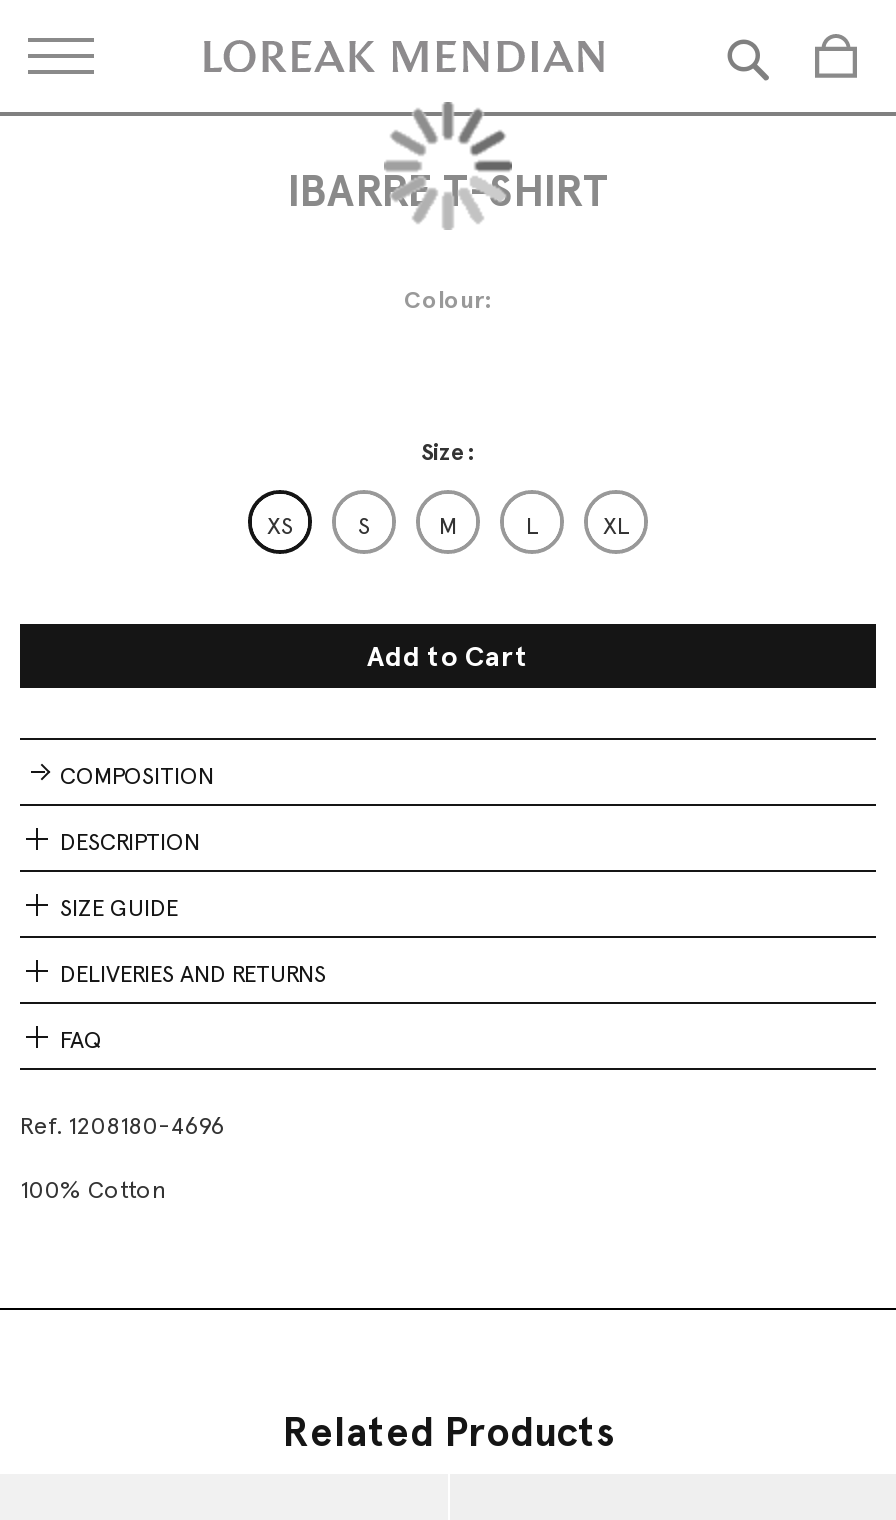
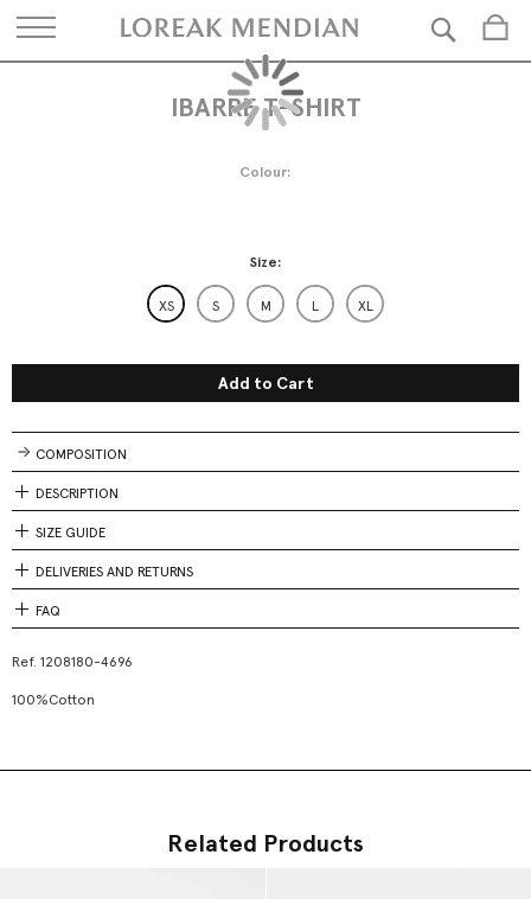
[20,1175,166,1203] 100% Cotton -> [12,691,95,708] 100%Cotton

